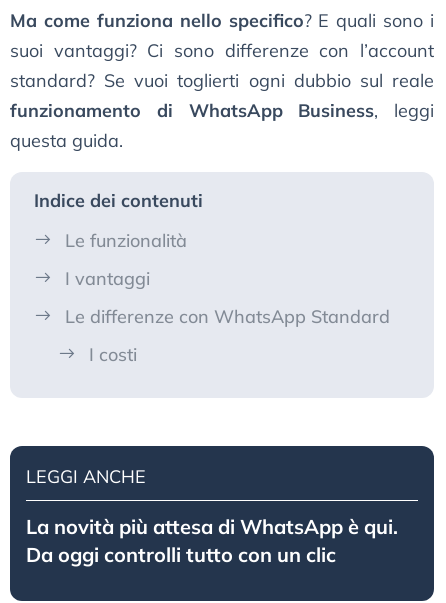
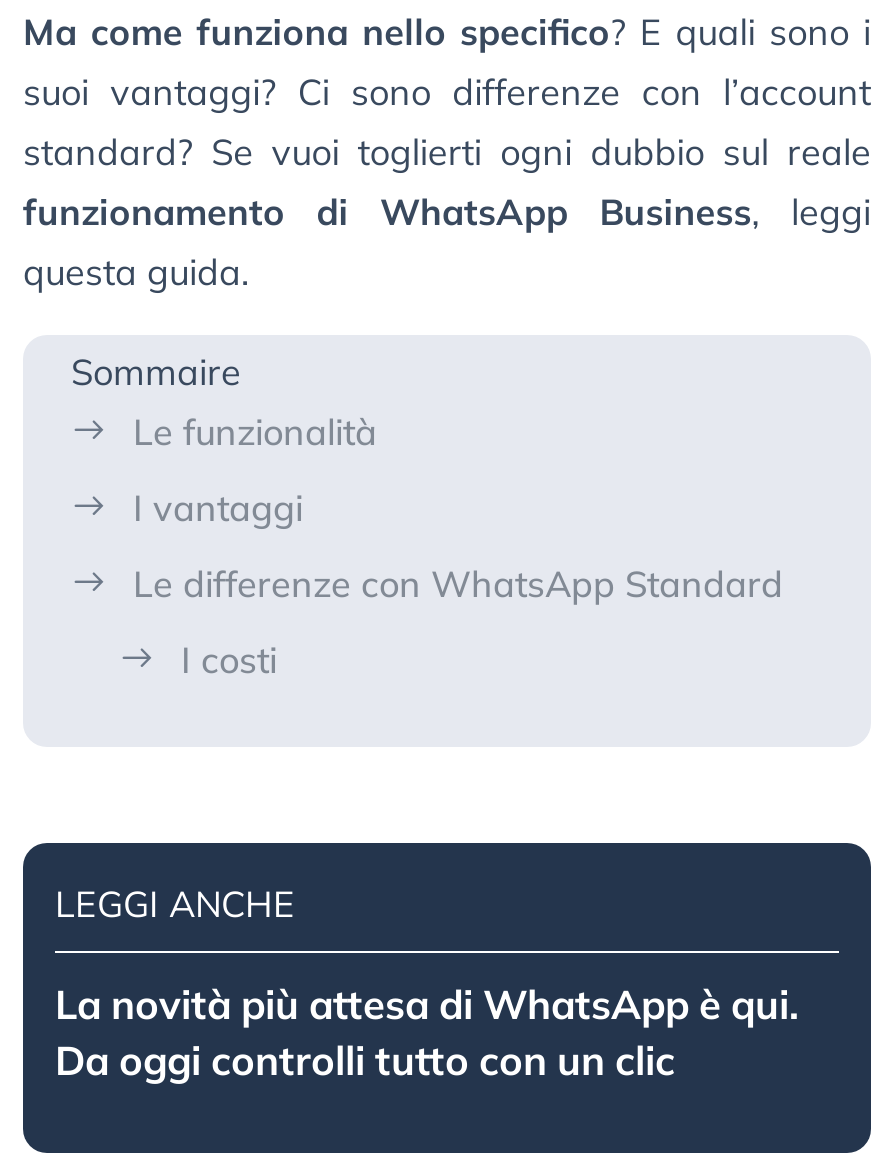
[34,189,203,212] Indice dei contenuti -> [71,349,241,395] Sommaire

